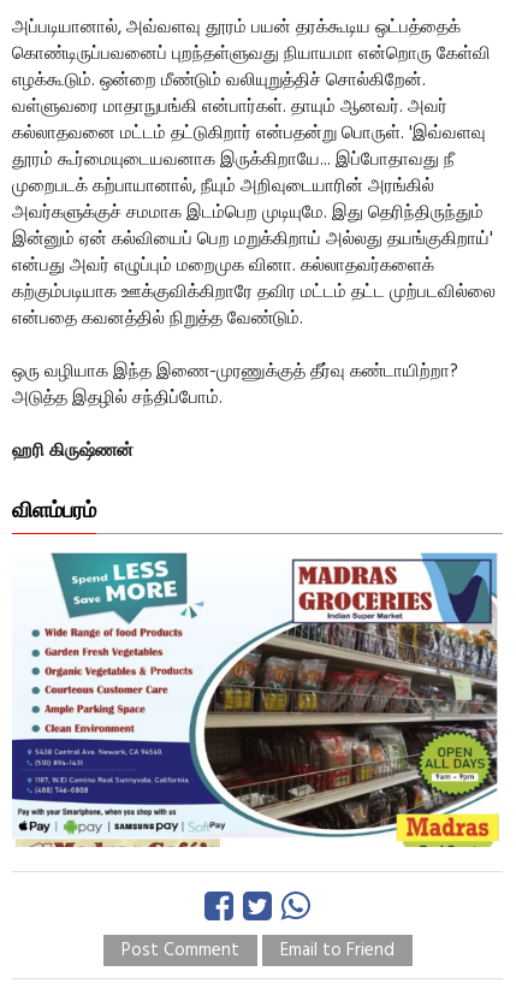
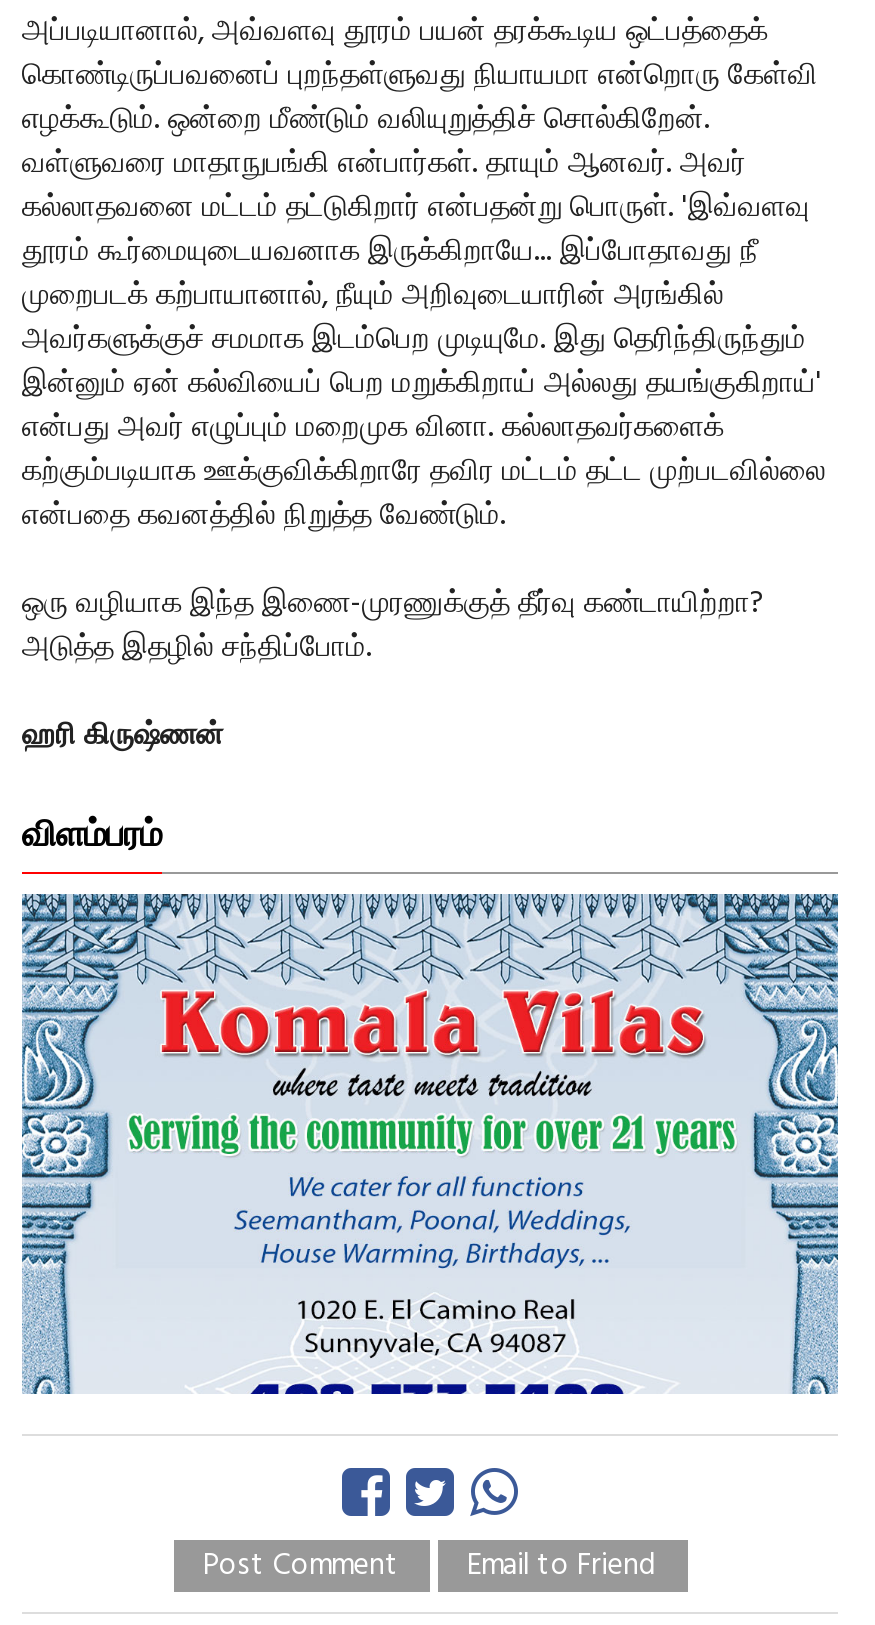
[11,546,503,848] [image] -> [20,892,840,1396] [image]

